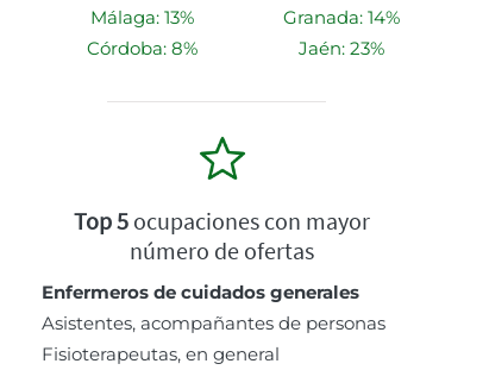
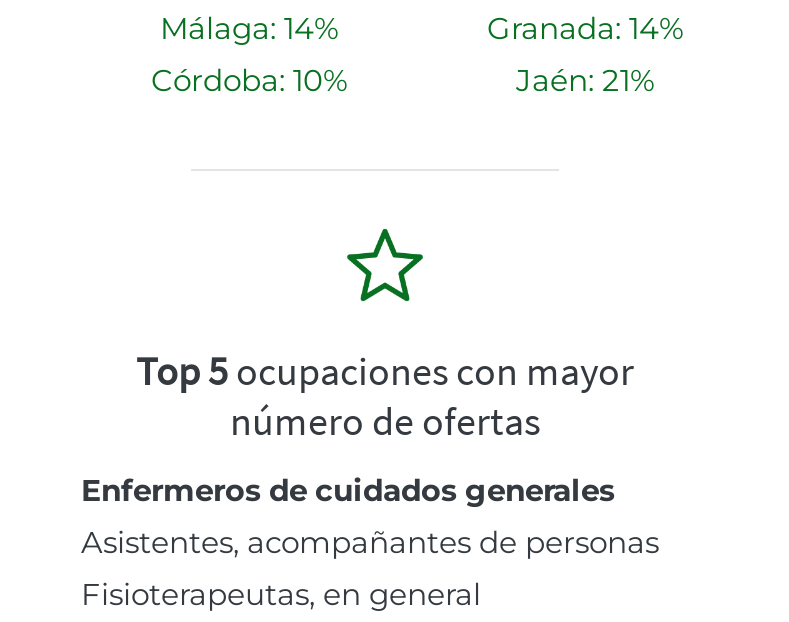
[90,6,193,28] Málaga: 13% -> [160,10,338,48] Málaga: 14%
[86,37,197,59] Córdoba: 8% -> [151,62,347,100] Córdoba: 10%
[299,37,384,59] Jaén: 23% -> [516,62,654,100] Jaén: 21%

